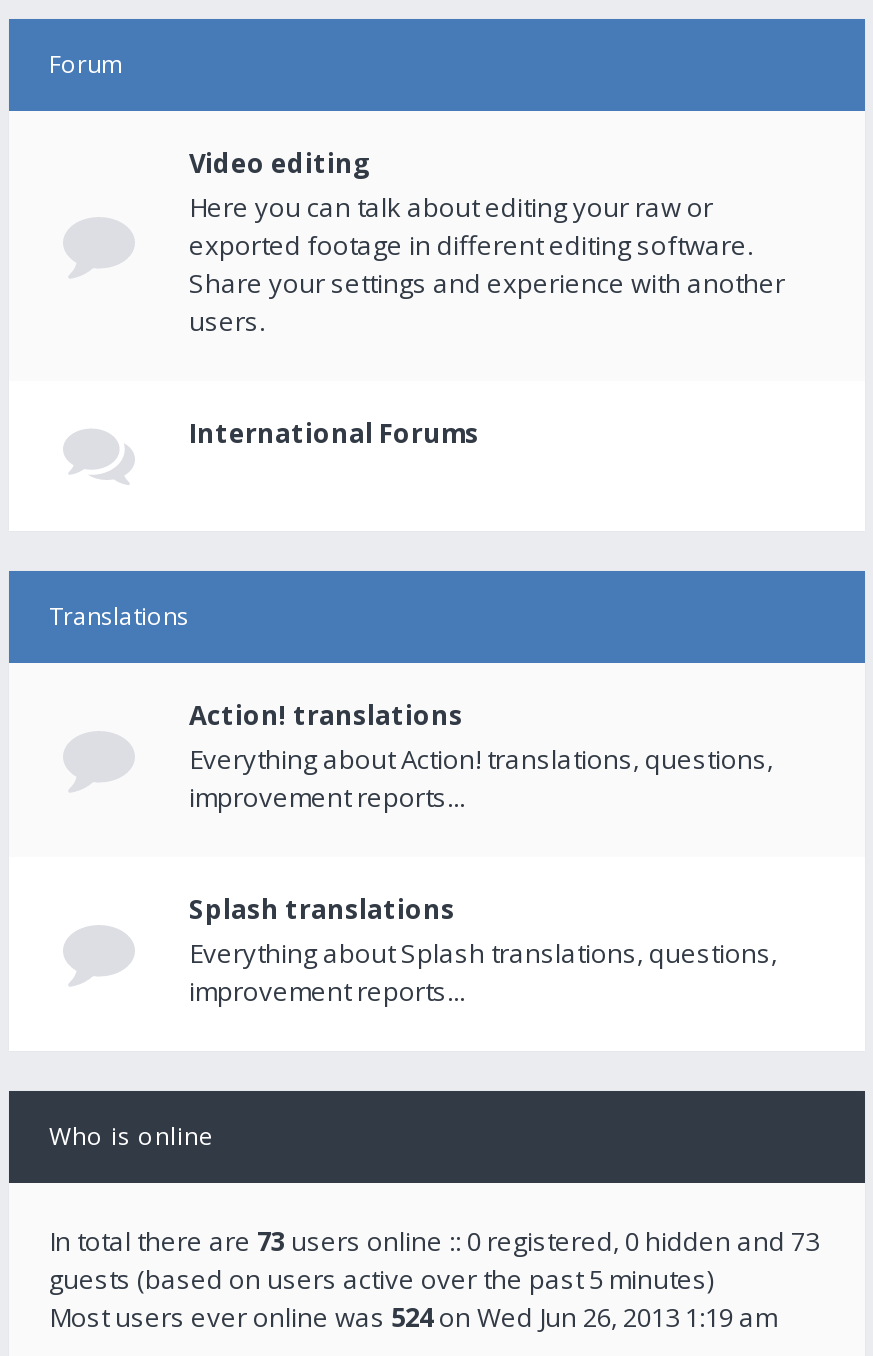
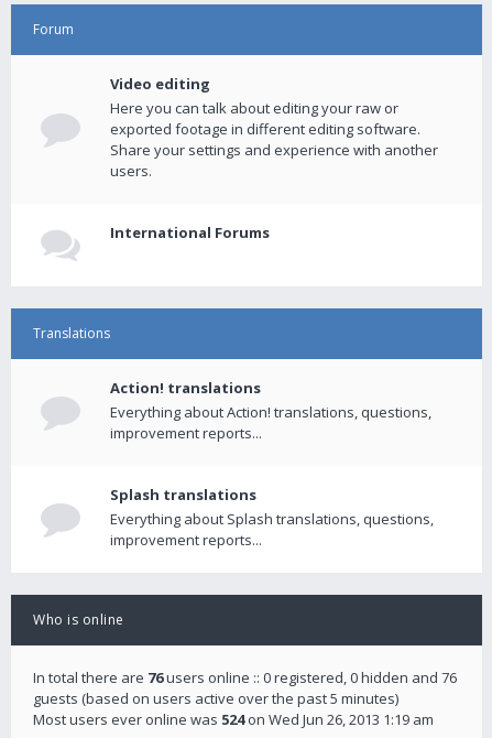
[49,1223,819,1259] In total there are 73 users online :: 0 registered, 0 hidden and 73 -> [33,668,457,687] In total there are 76 users online :: 0 registered, 0 hidden and 76

